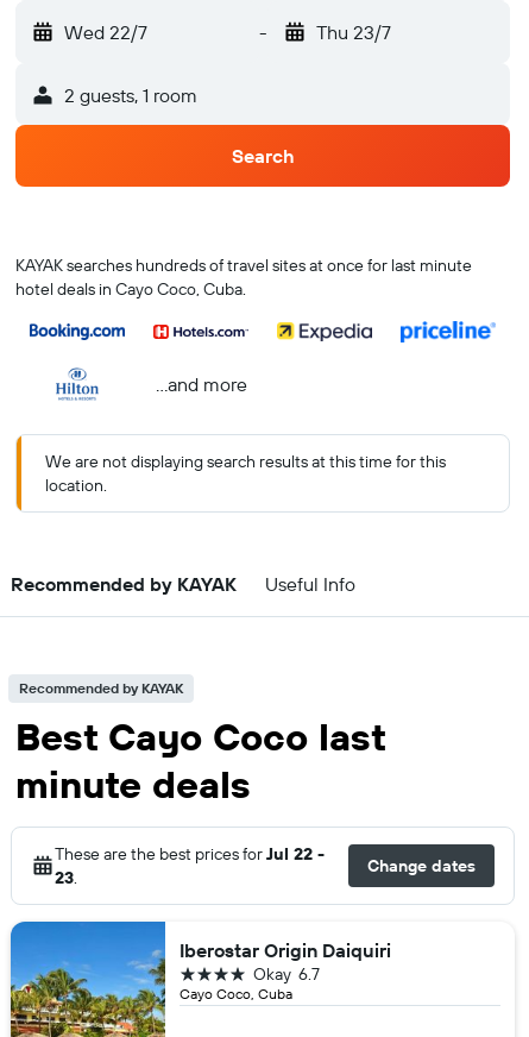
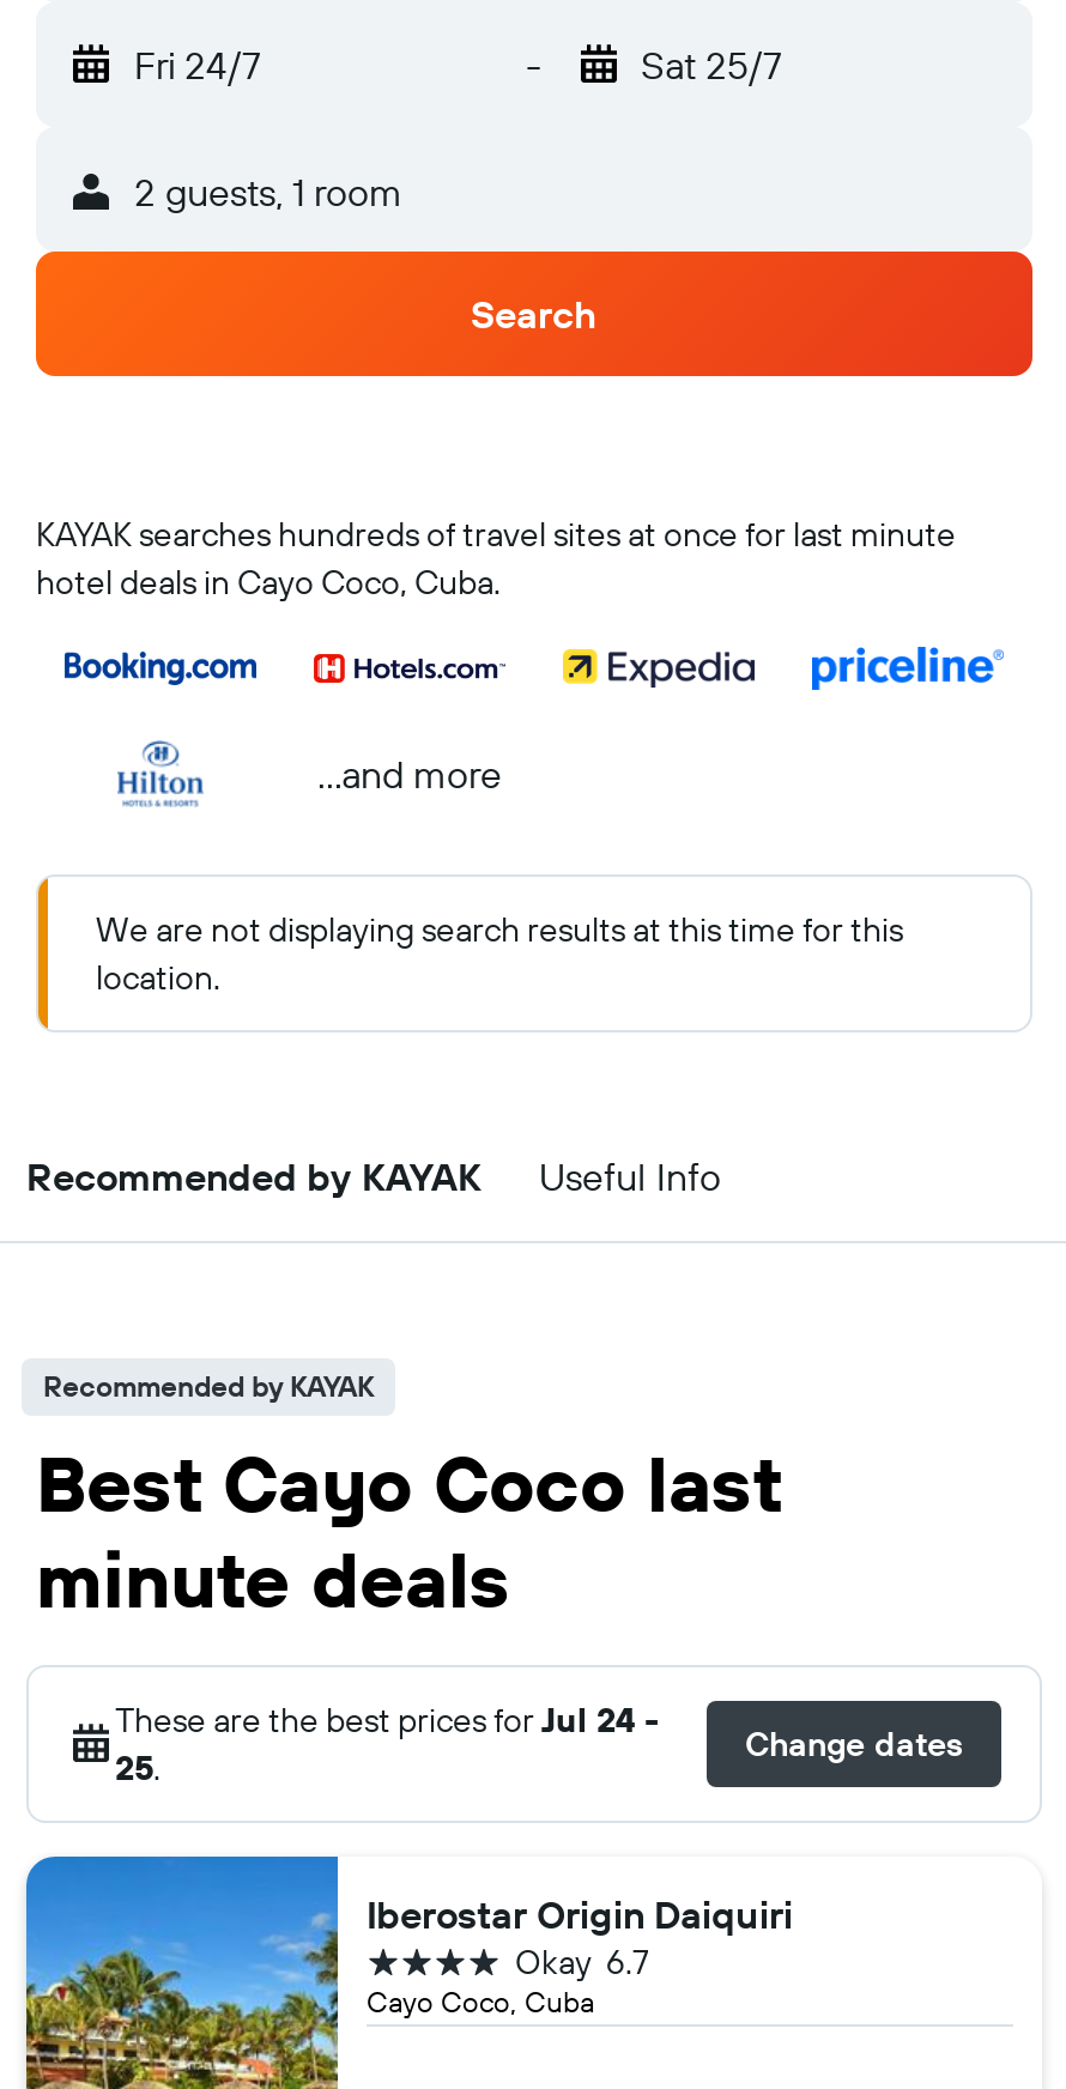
[64,20,147,44] Wed 22/7 -> [134,41,261,89] Fri 24/7
[316,20,391,44] Thu 23/7 -> [641,41,782,89] Sat 25/7
[55,843,325,865] These are the best prices for Jul 22 - -> [115,1699,659,1742] These are the best prices for Jul 24 -
[55,867,77,888] 23. -> [115,1746,160,1790] 25.

